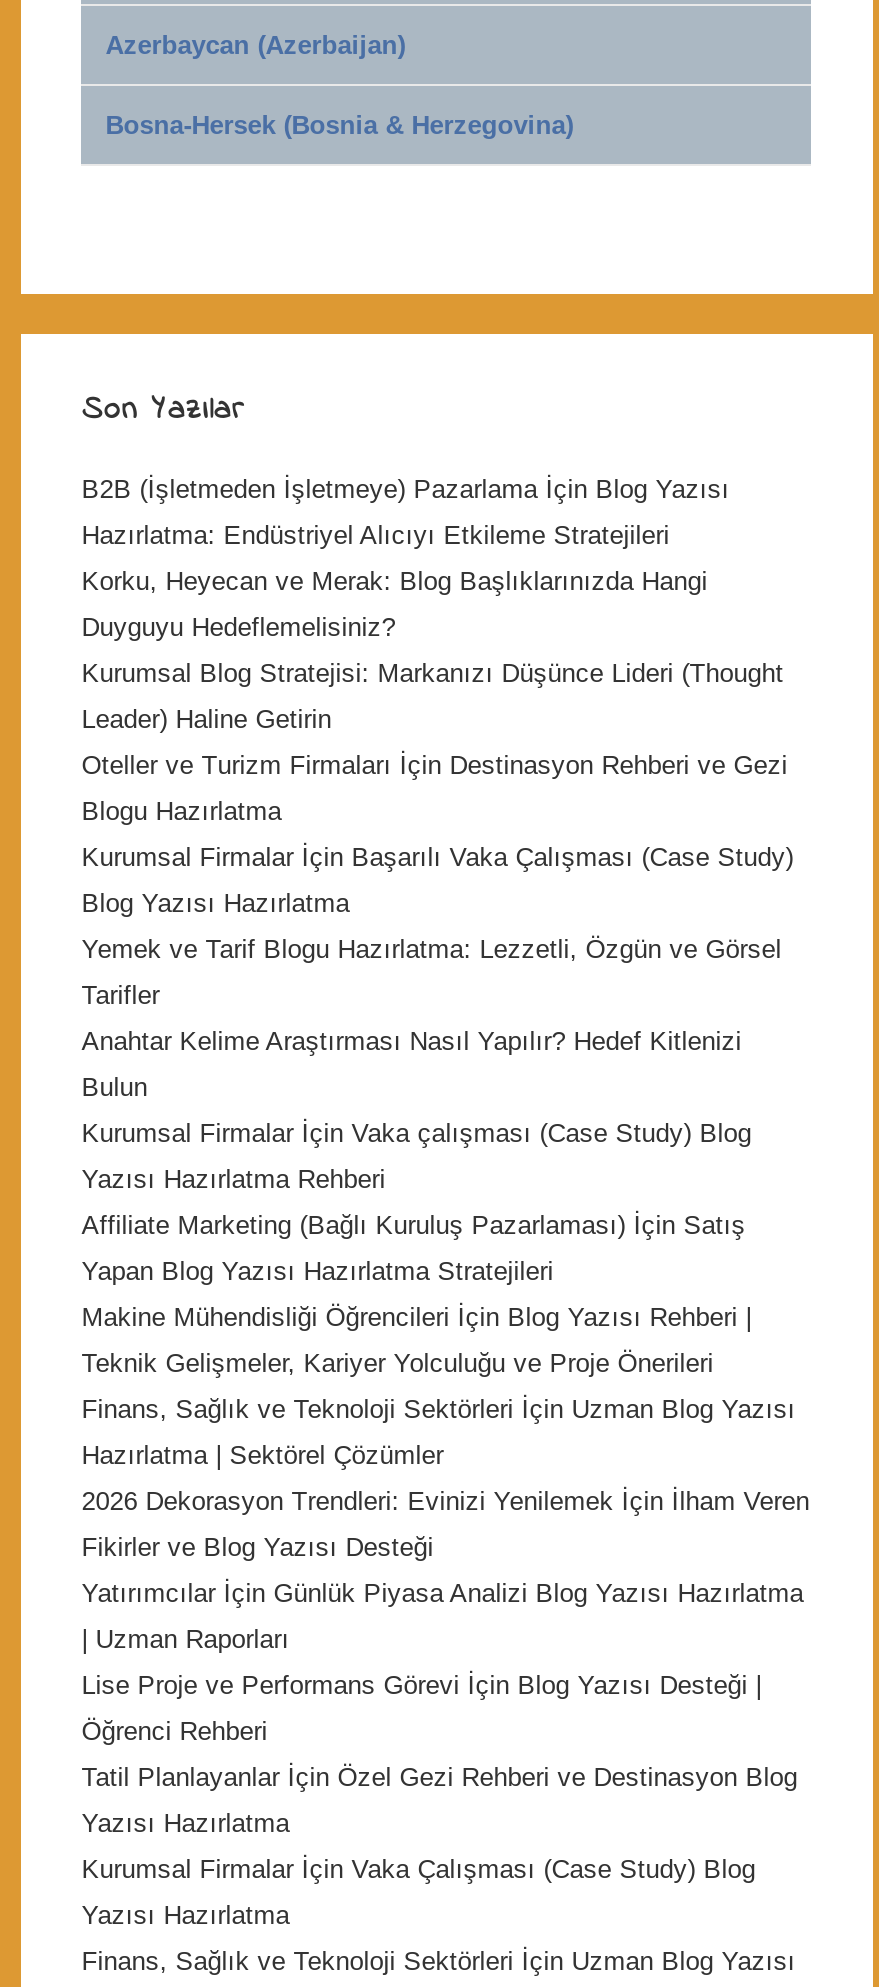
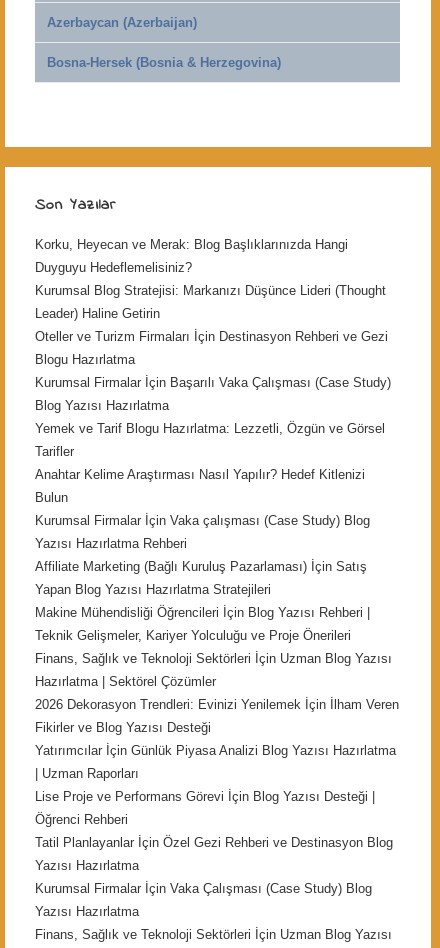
[81,475,729,551] B2B (İşletmeden İşletmeye) Pazarlama İçin Blog Yazısı | Hazırlatma: Endüstriyel Alıcıyı Etkileme Stratejileri -> none

